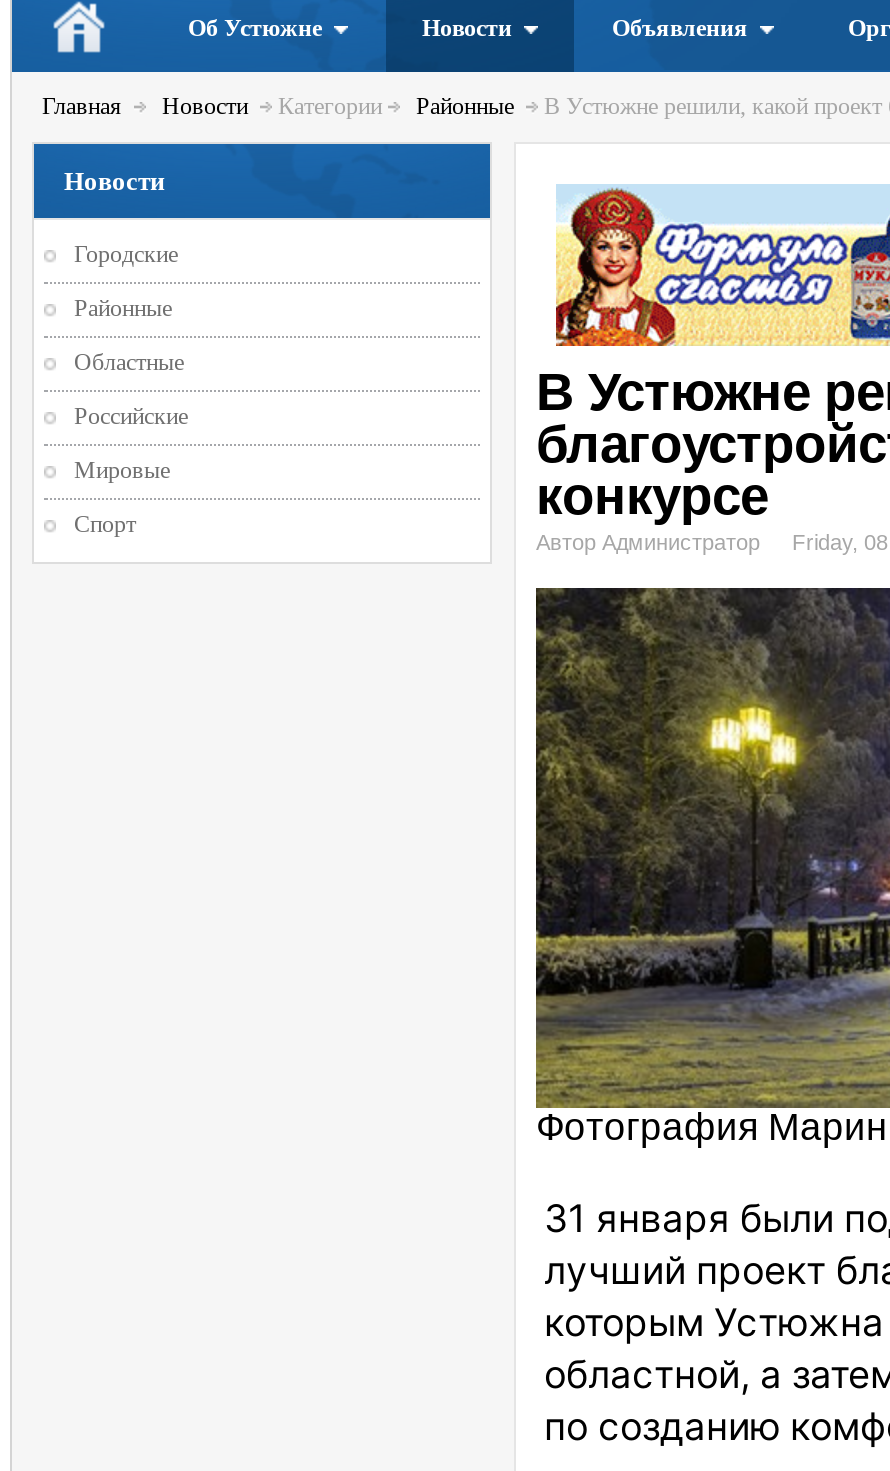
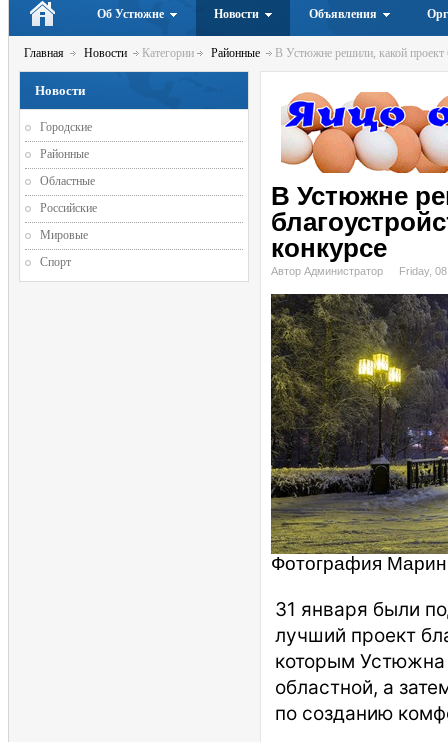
[554,184,884,348] [image] -> [281,91,445,174] [image]

